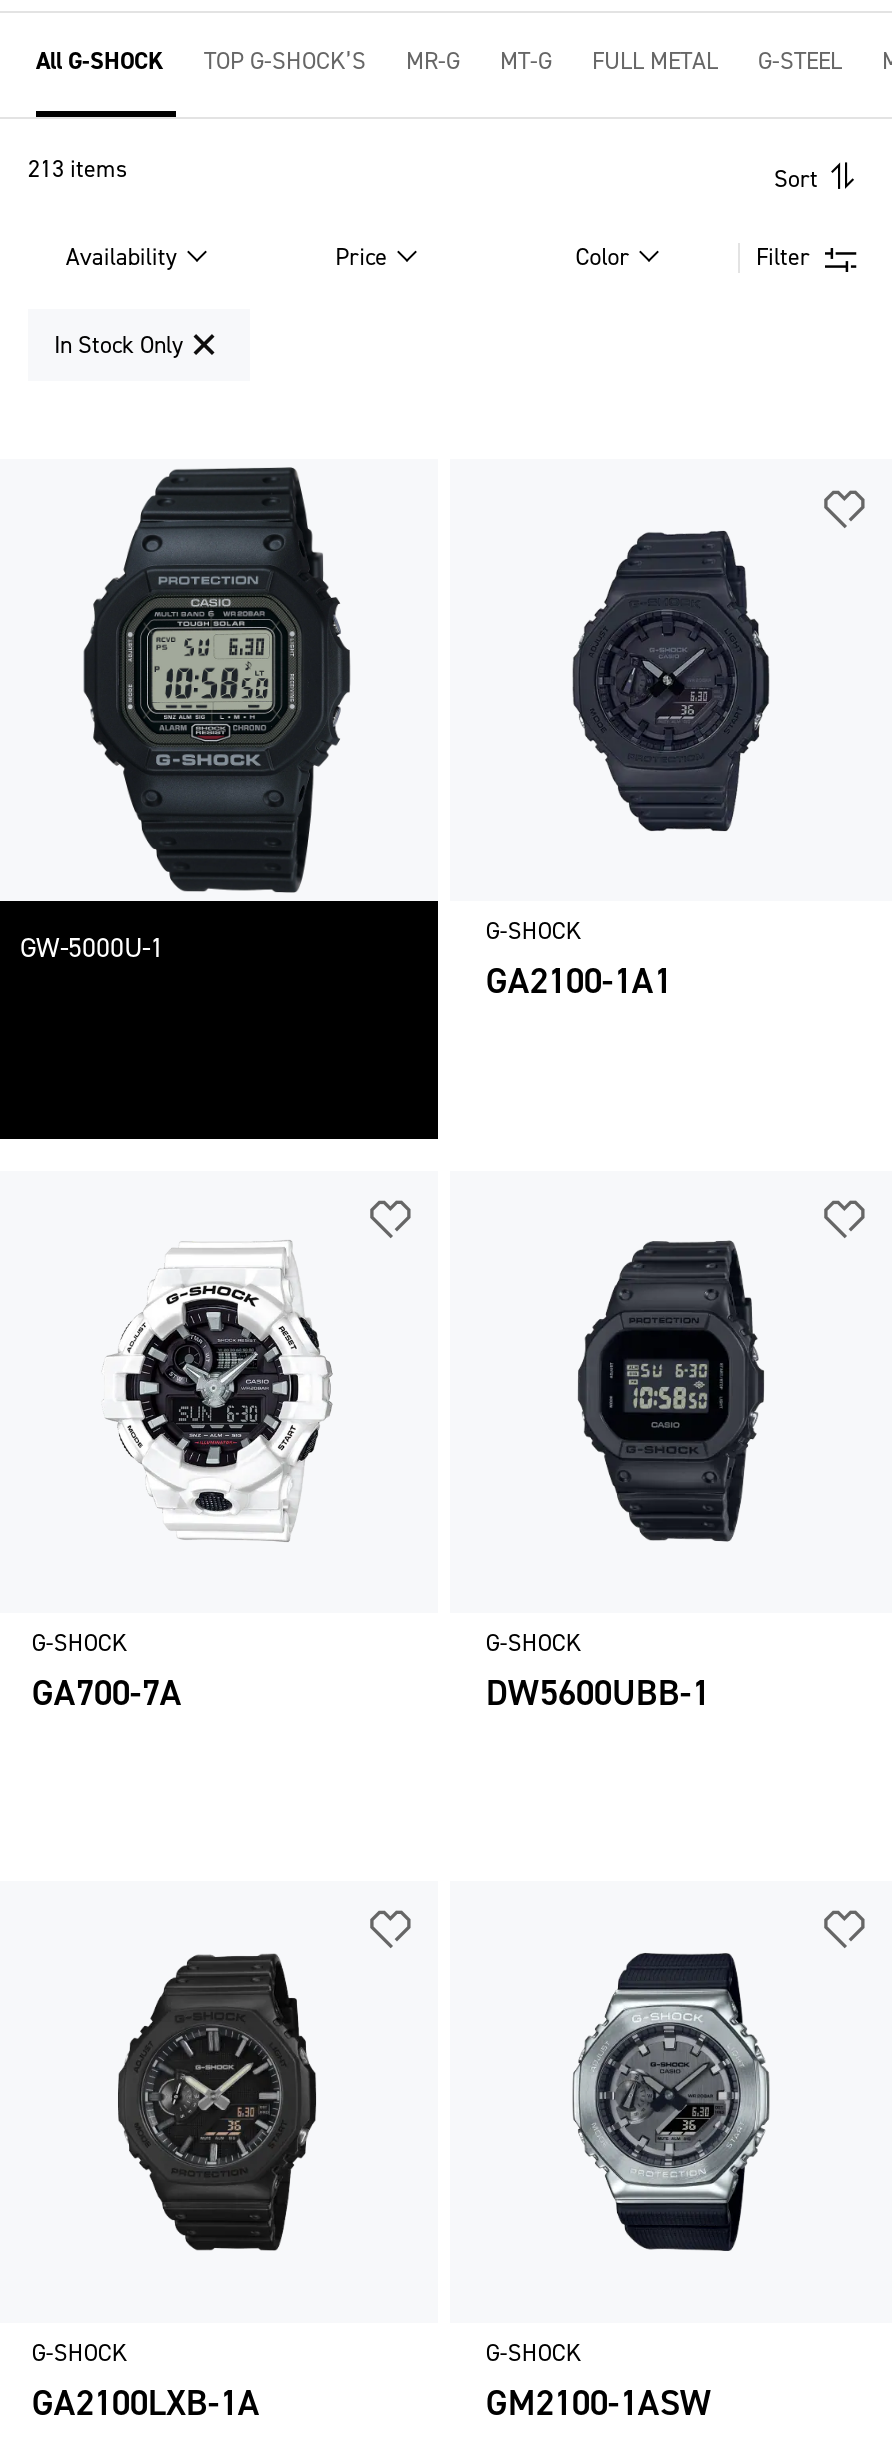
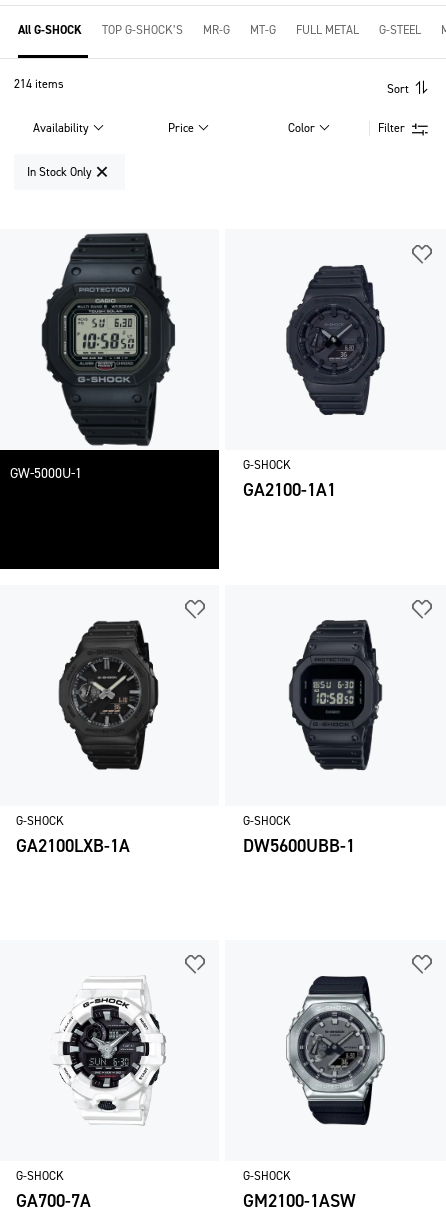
[28,153,128,185] 213 items -> [14,76,64,92] 214 items
moved [110,1243,334,1543] -> [55,977,167,1126]: [image]
[32,1668,182,1716] GA700-7A -> [16,834,130,858] GA2100LXB-1A
moved [116,1953,330,2251] -> [58,620,165,770]: [image]
[32,2379,260,2427] GA2100LXB-1A -> [16,1189,91,1213] GA700-7A

